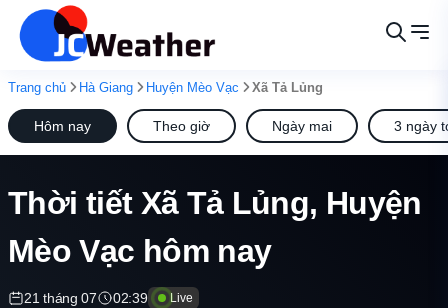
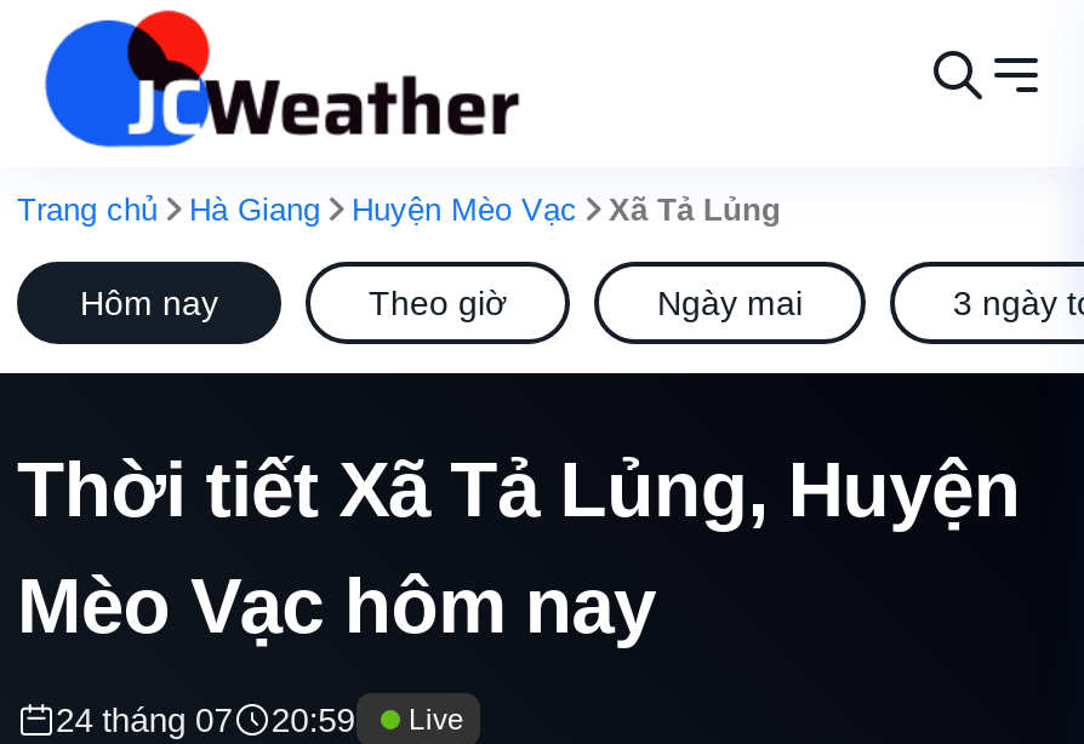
[24,290,97,306] 21 tháng 07 -> [56,700,233,739] 24 tháng 07
[113,290,147,306] 02:39 -> [271,700,355,739] 20:59

